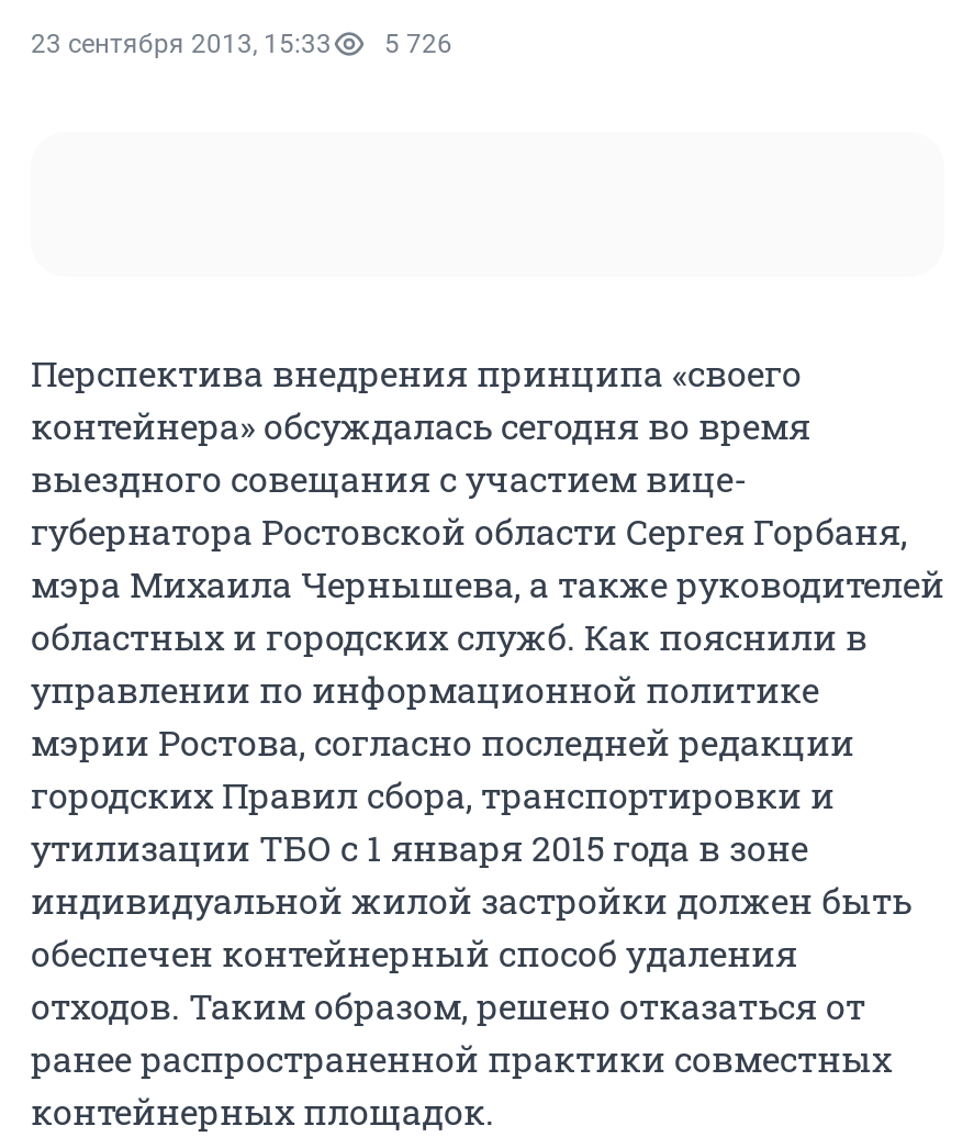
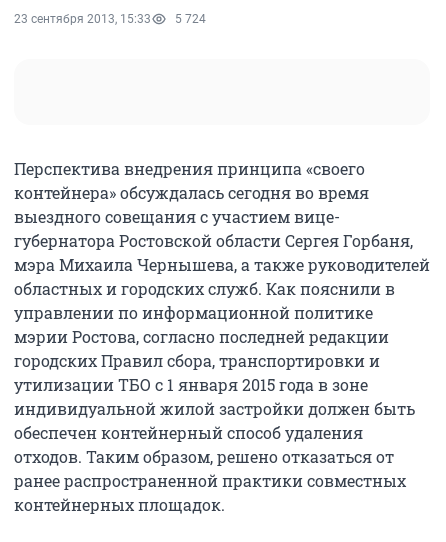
[31,29,452,60] 23 сентября 2013, 15:33 5 726 -> [14,12,206,26] 23 сентября 2013, 15:33 5 724

